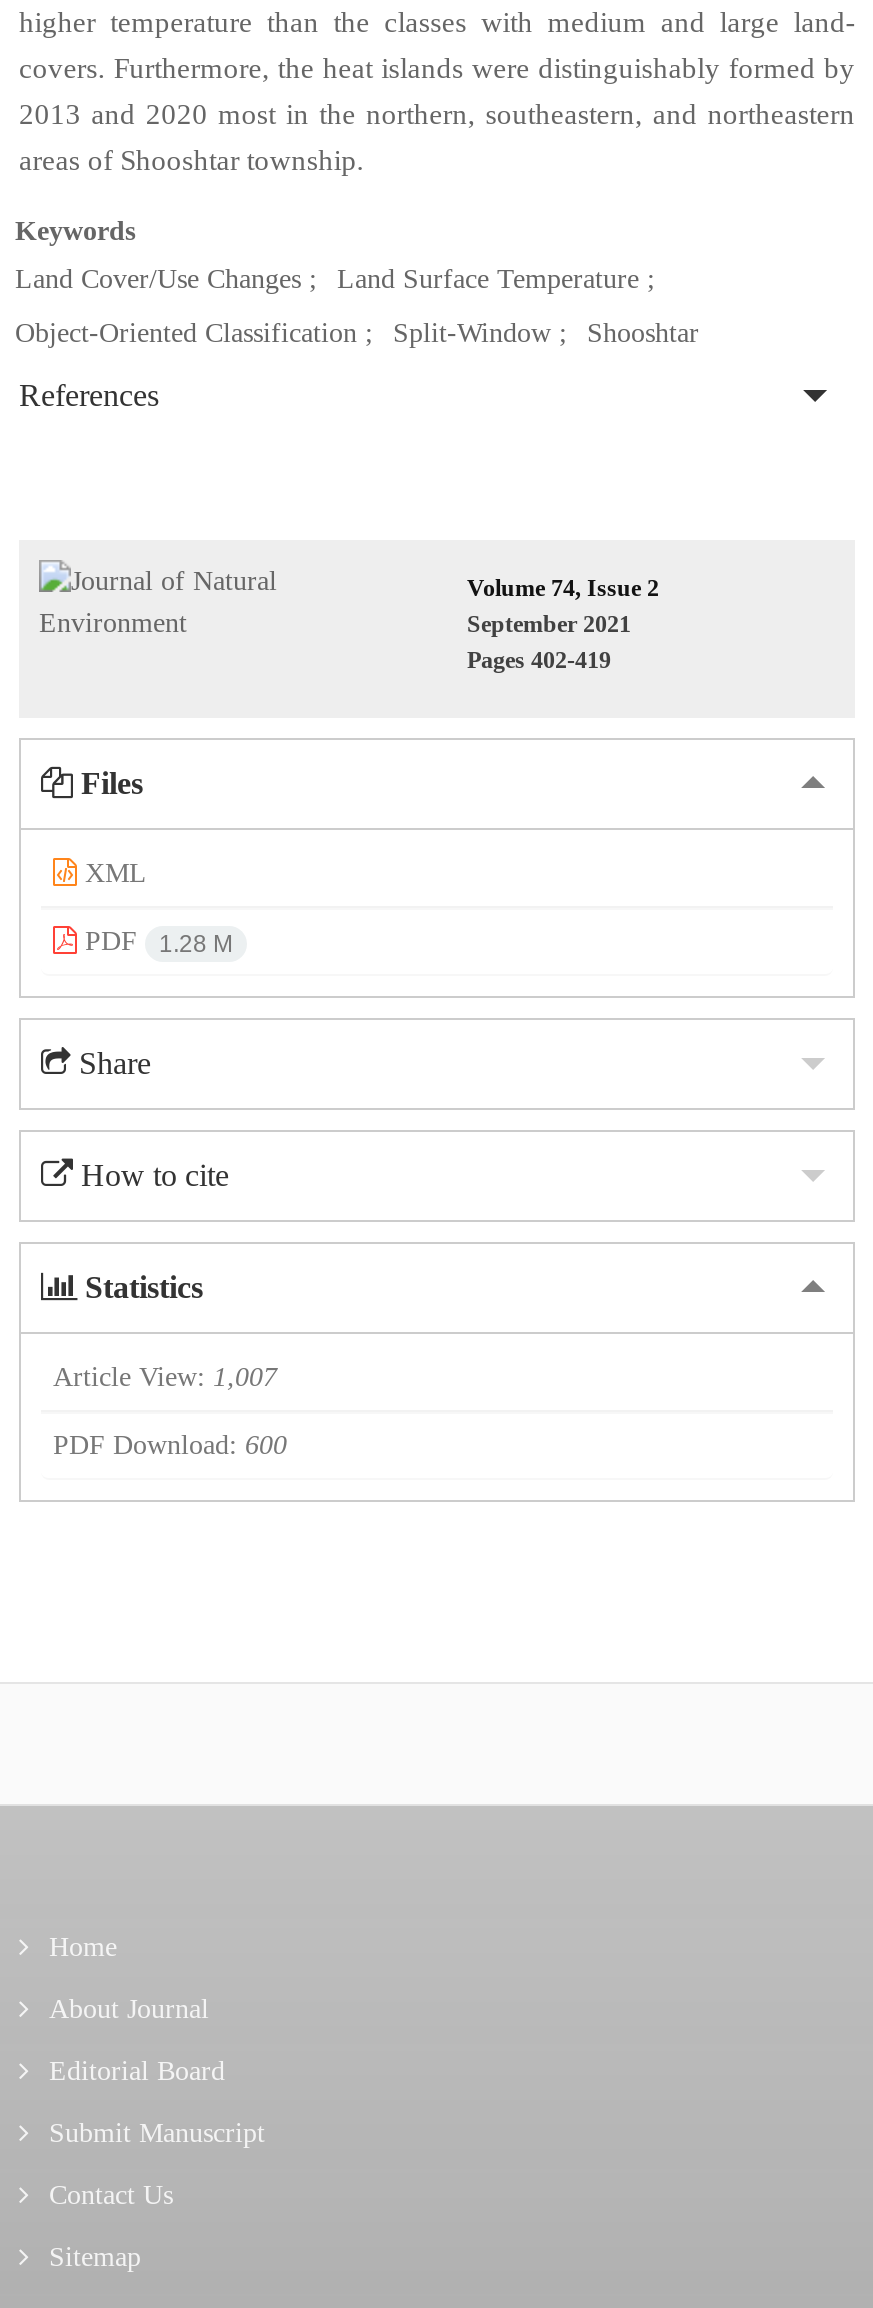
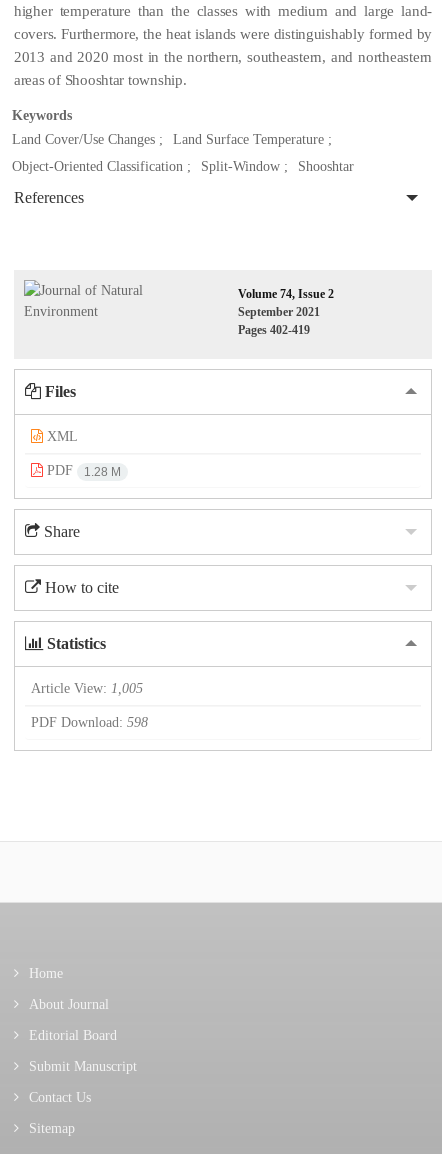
[53,1361,277,1393] Article View: 1,007 -> [31,680,143,696] Article View: 1,005
[53,1429,287,1461] PDF Download: 600 -> [31,714,148,730] PDF Download: 598

